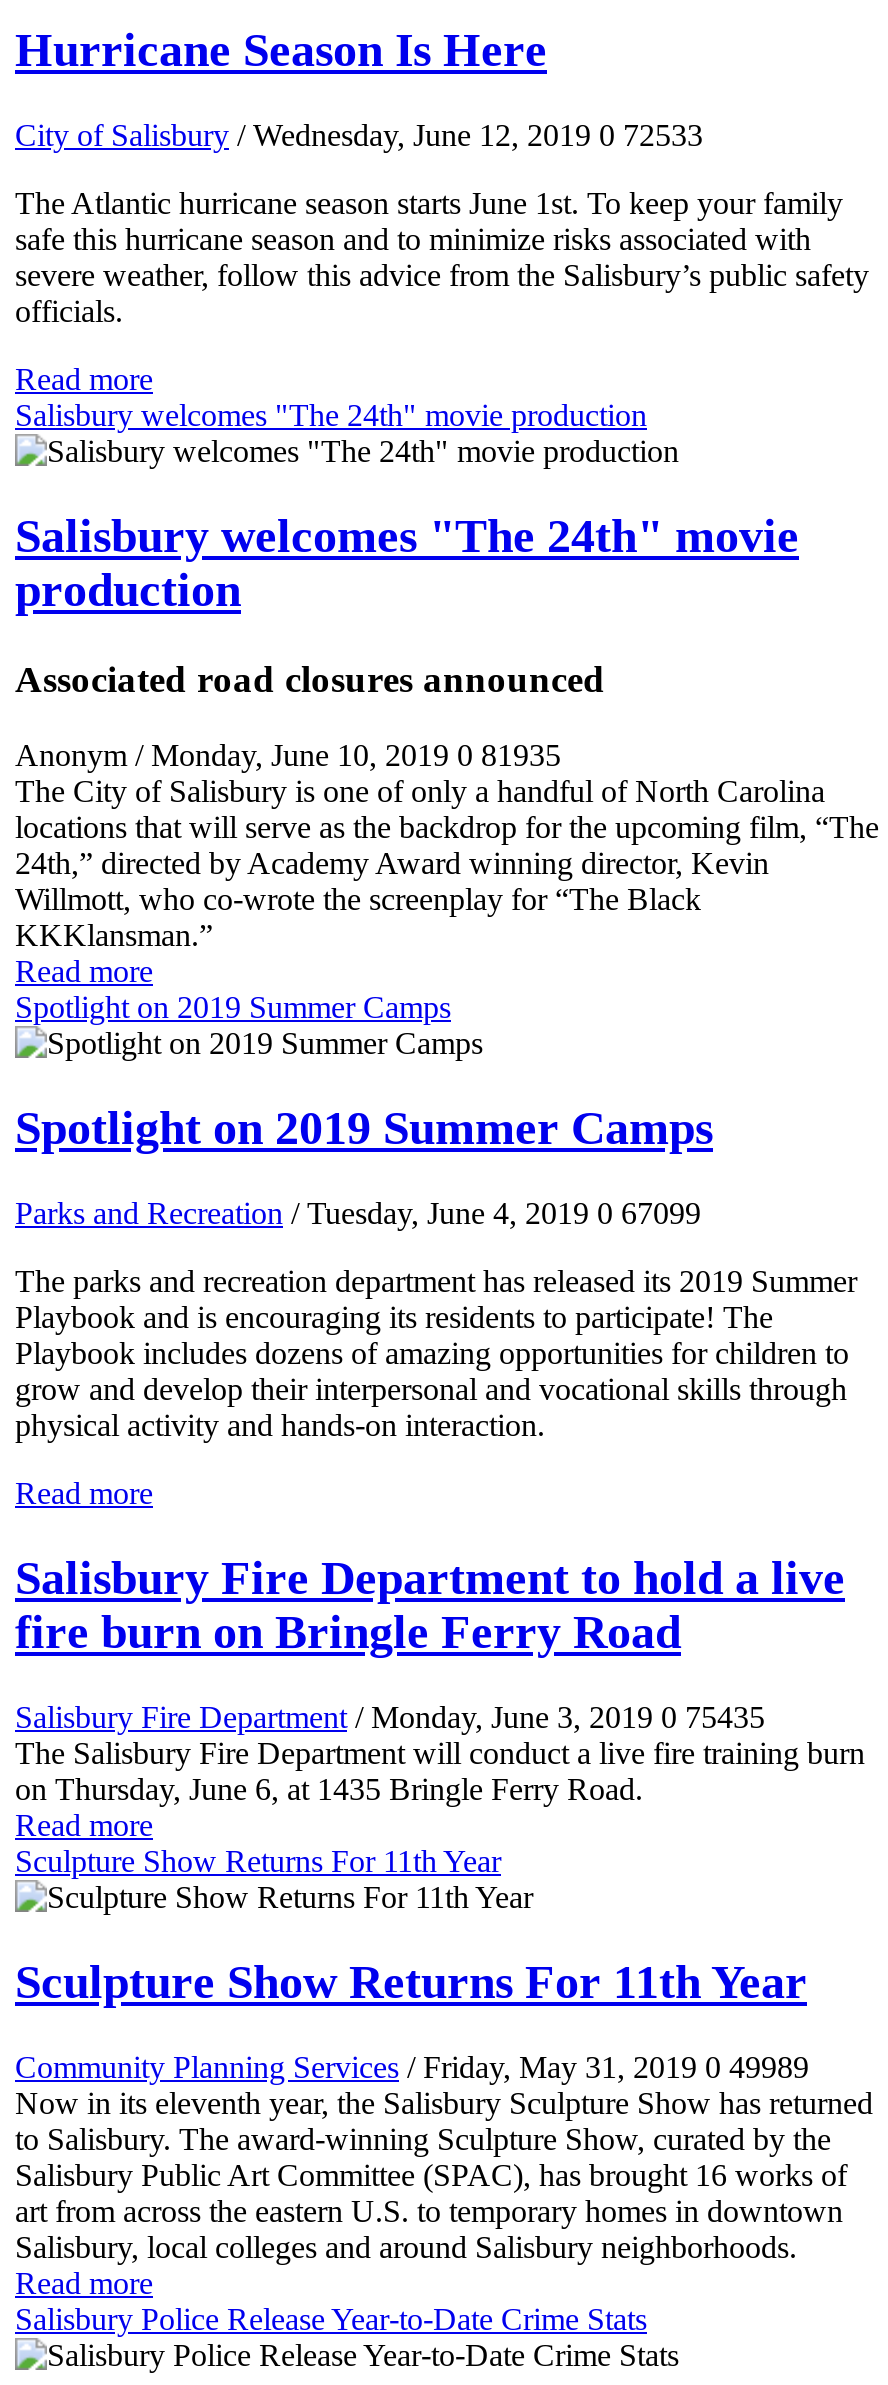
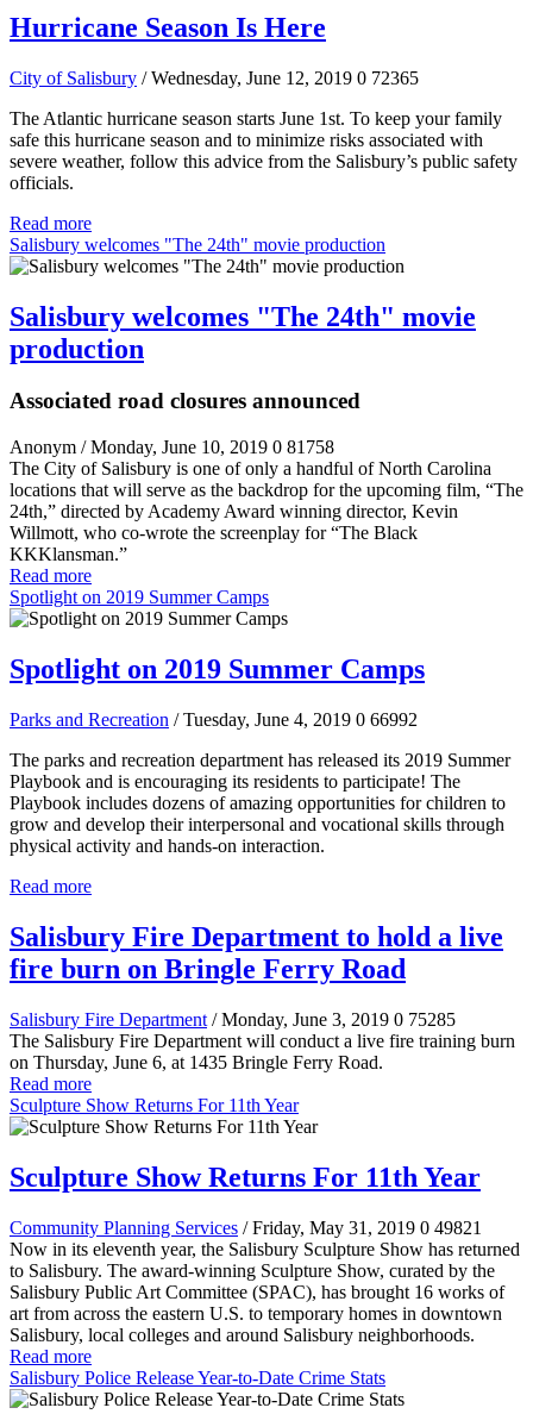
[15,118,703,152] City of Salisbury / Wednesday, June 12, 2019 0 72533 -> [10,67,419,88] City of Salisbury / Wednesday, June 12, 2019 0 72365
[15,739,561,773] Anonym / Monday, June 10, 2019 0 81935 -> [10,437,334,457] Anonym / Monday, June 10, 2019 0 81758
[15,1197,701,1231] Parks and Recreation / Tuesday, June 4, 2019 0 67099 -> [10,709,418,729] Parks and Recreation / Tuesday, June 4, 2019 0 66992
[15,1701,765,1735] Salisbury Fire Department / Monday, June 3, 2019 0 75435 -> [10,1009,456,1029] Salisbury Fire Department / Monday, June 3, 2019 0 75285
[15,2050,809,2084] Community Planning Services / Friday, May 31, 2019 0 49989 -> [10,1217,482,1237] Community Planning Services / Friday, May 31, 2019 0 49821

